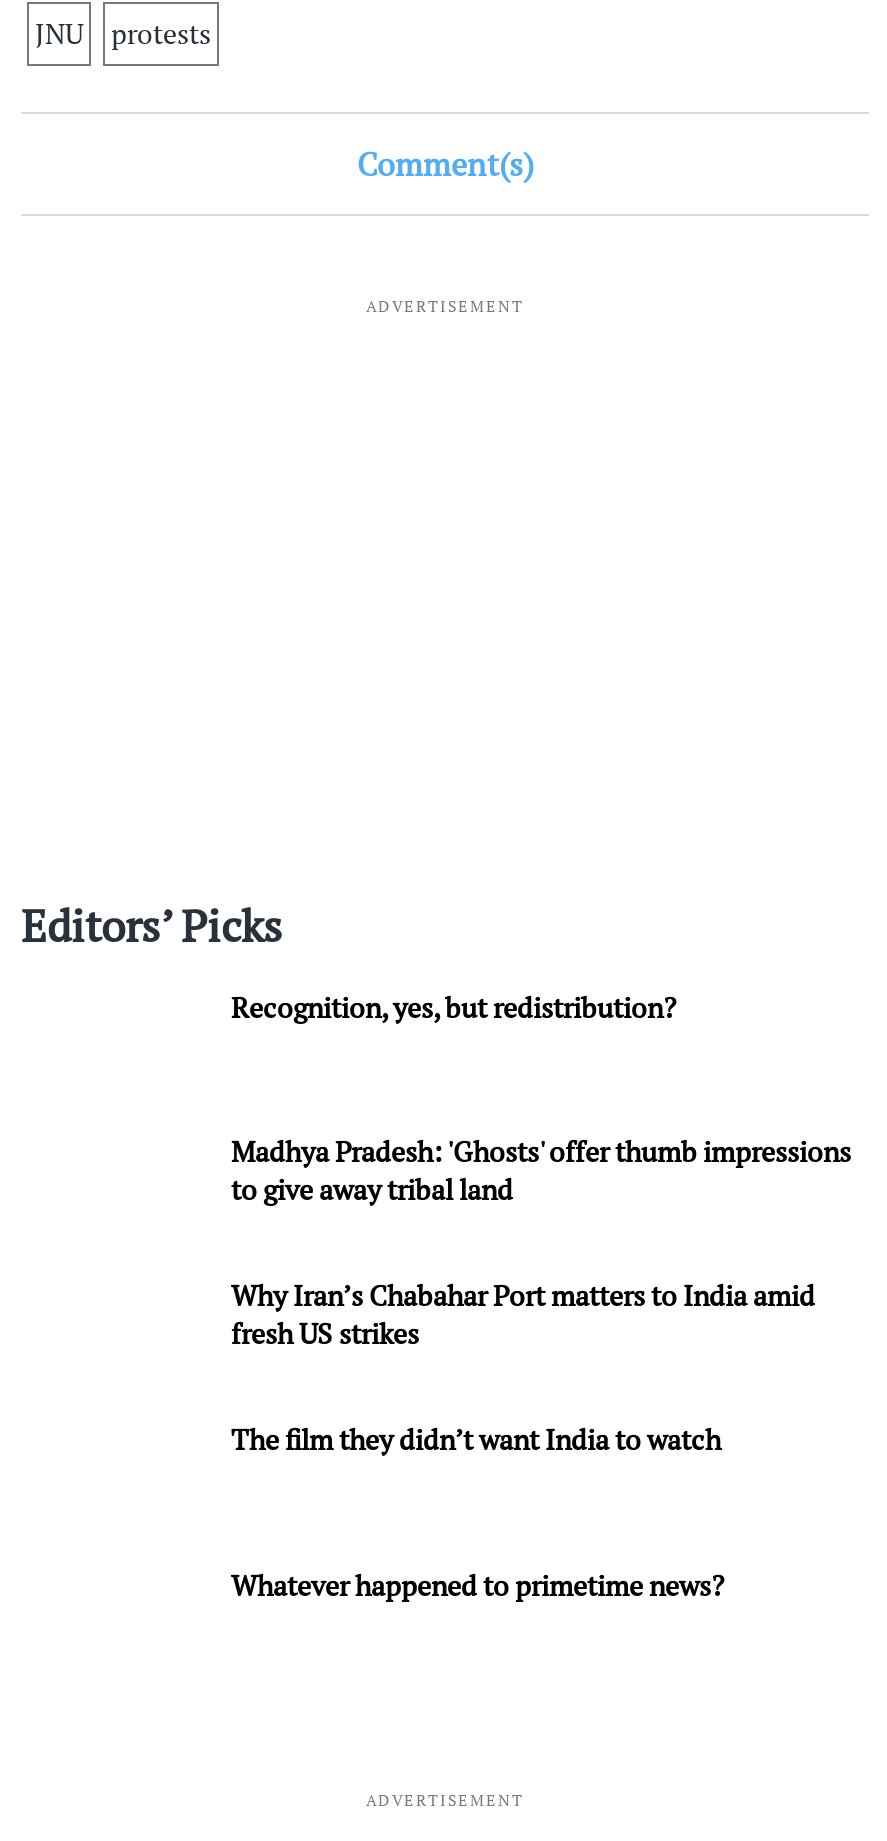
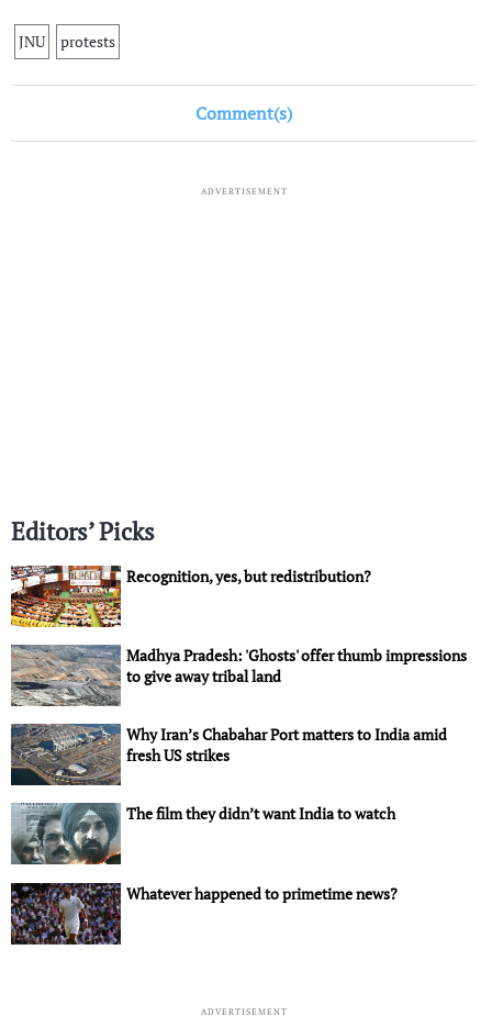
none -> [10,565,122,628] [image]
none -> [10,644,122,707] [image]
none -> [10,723,122,786] [image]
none -> [10,802,122,865] [image]
none -> [10,882,122,946] [image]

